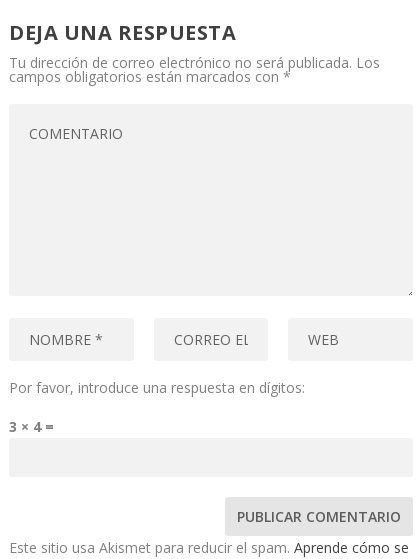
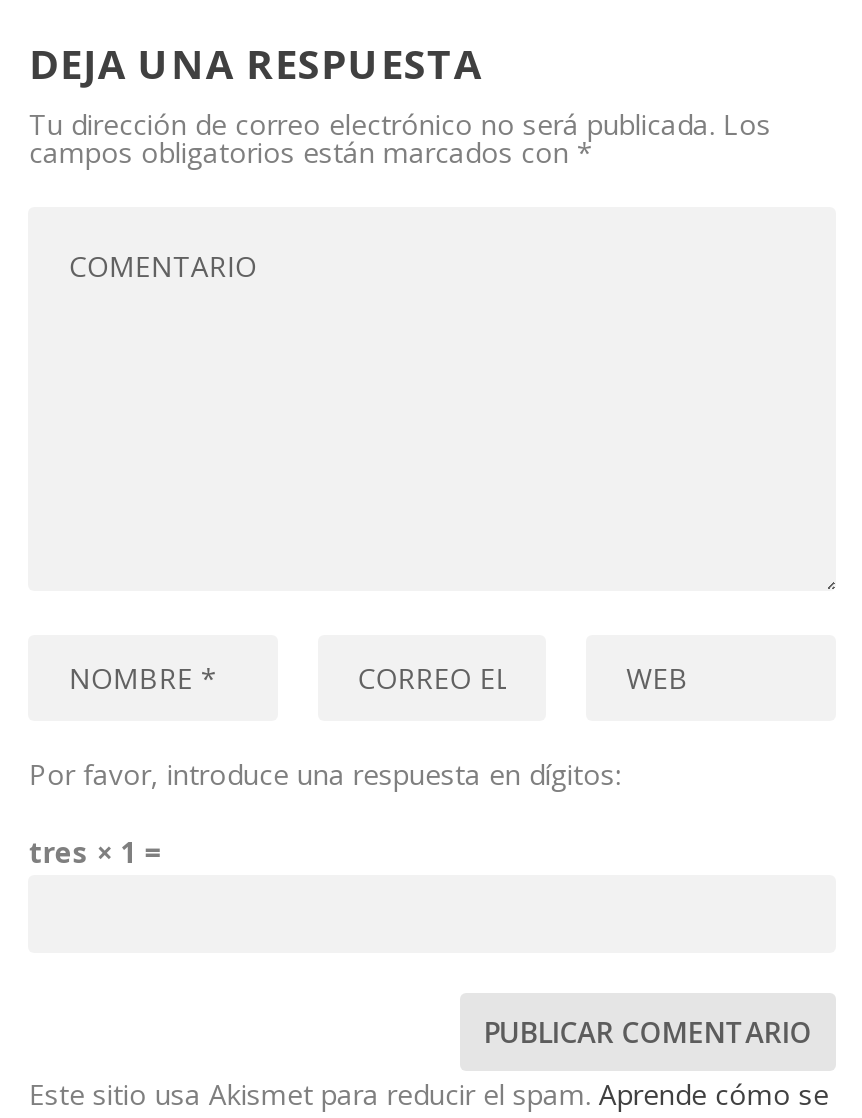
[9,417,54,436] 3 × 4 = -> [29,834,163,872] tres × 1 =

